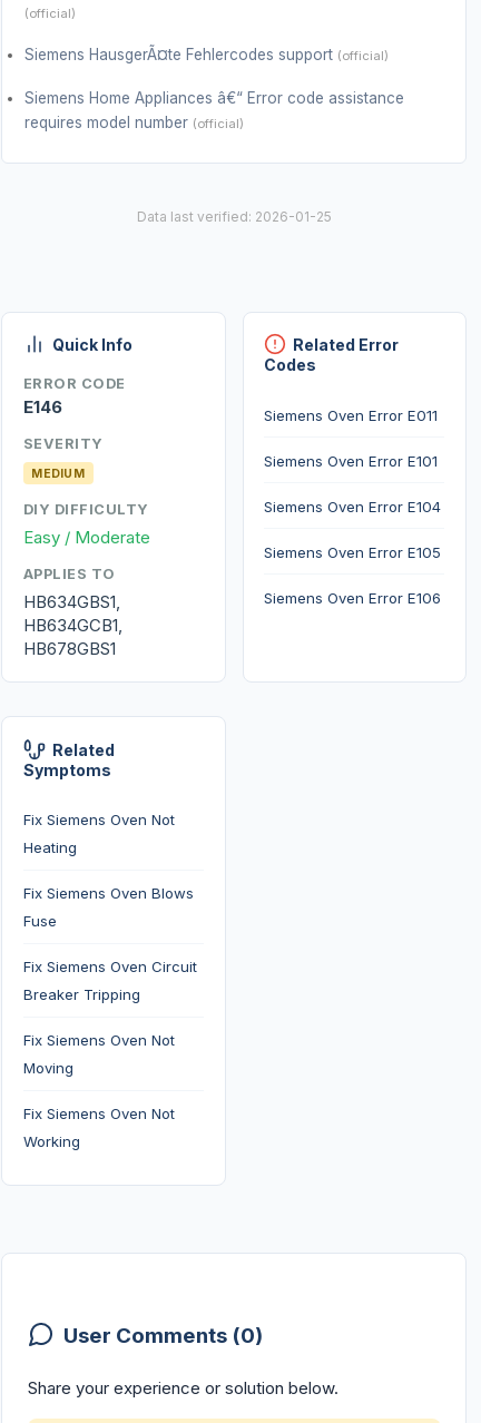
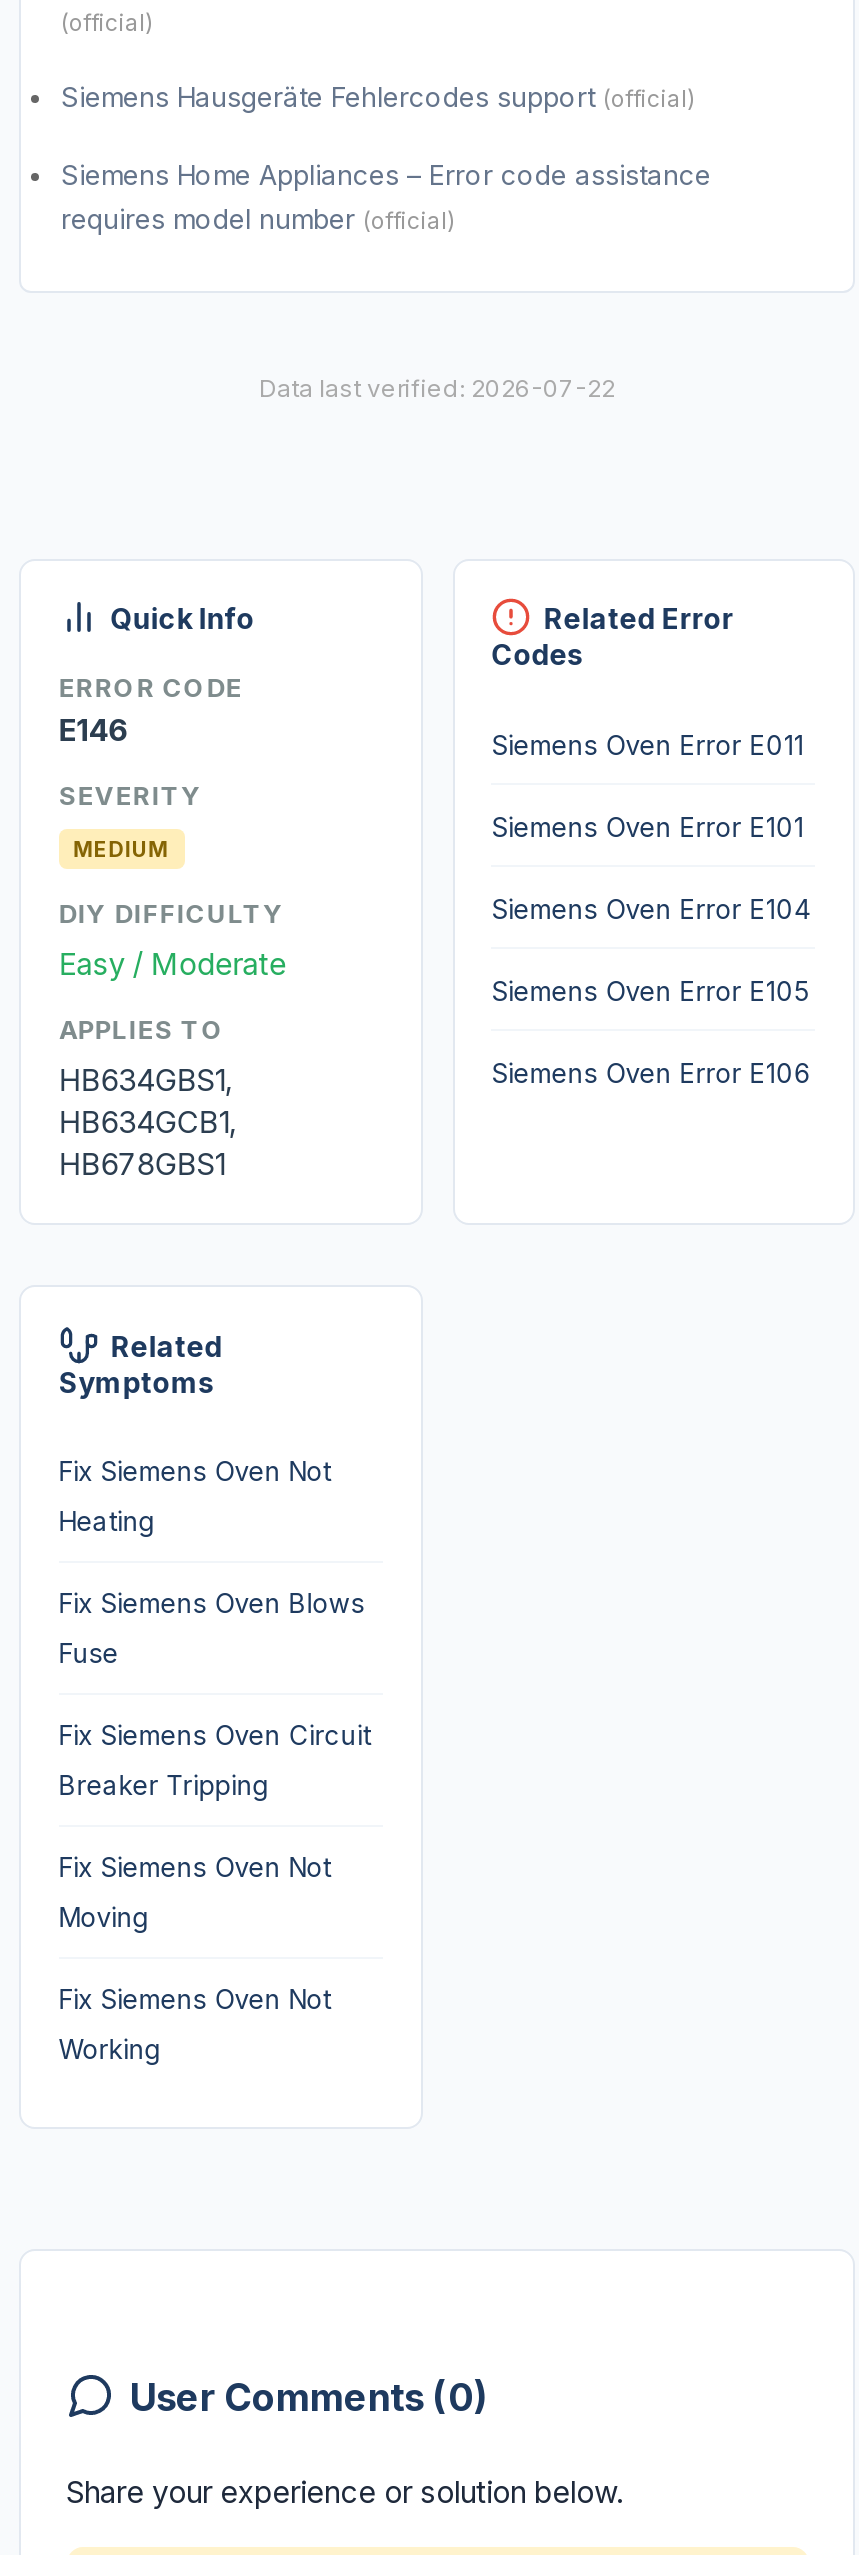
[24,46,389,64] Siemens HausgerÃ¤te Fehlercodes support (official) -> [61,82,695,114] Siemens Hausgeräte Fehlercodes support (official)
[24,89,404,106] Siemens Home Appliances â€“ Error code assistance -> [61,158,711,190] Siemens Home Appliances – Error code assistance
[136,208,331,225] Data last verified: 2026-01-25 -> [259,372,615,402] Data last verified: 2026-07-22

